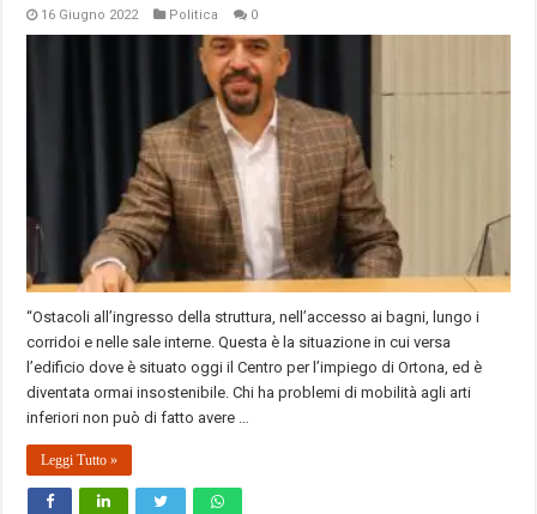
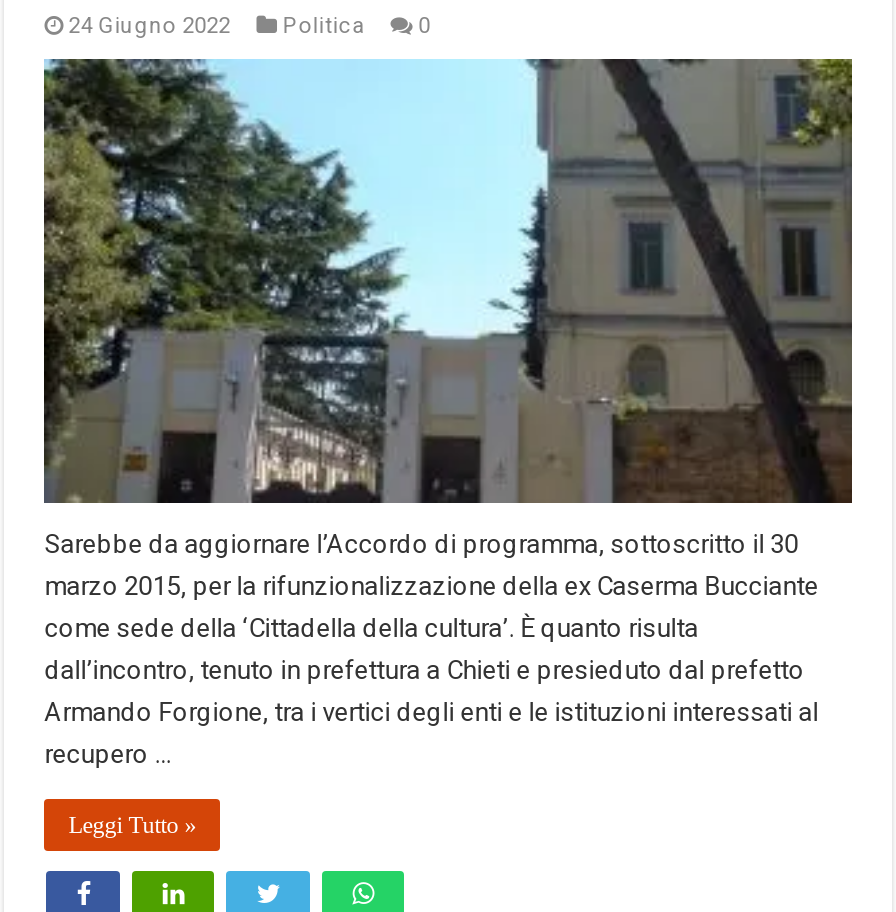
[41,8,218,23] 16 Giugno 2022 Politica -> [68,13,364,39] 24 Giugno 2022 Politica
[26,34,512,427] [image] | “Ostacoli all’ingresso della struttura, nell’accesso ai bagni, lungo i | corridoi e nelle sale interne. Questa è la situazione in cui versa | l’edificio dove è situato oggi il Centro per l’impiego di Ortona, ed è | diventata ormai insostenibile. Chi ha problemi di mobilità agli arti | inferiori non può di fatto avere … -> [42,58,852,769] [image] | Sarebbe da aggiornare l’Accordo di programma, sottoscritto il 30 | marzo 2015, per la rifunzionalizzazione della ex Caserma Bucciante | come sede della ‘Cittadella della cultura’. È quanto risulta | dall’incontro, tenuto in prefettura a Chieti e presieduto dal prefetto | Armando Forgione, tra i vertici degli enti e le istituzioni interessati al | recupero …

